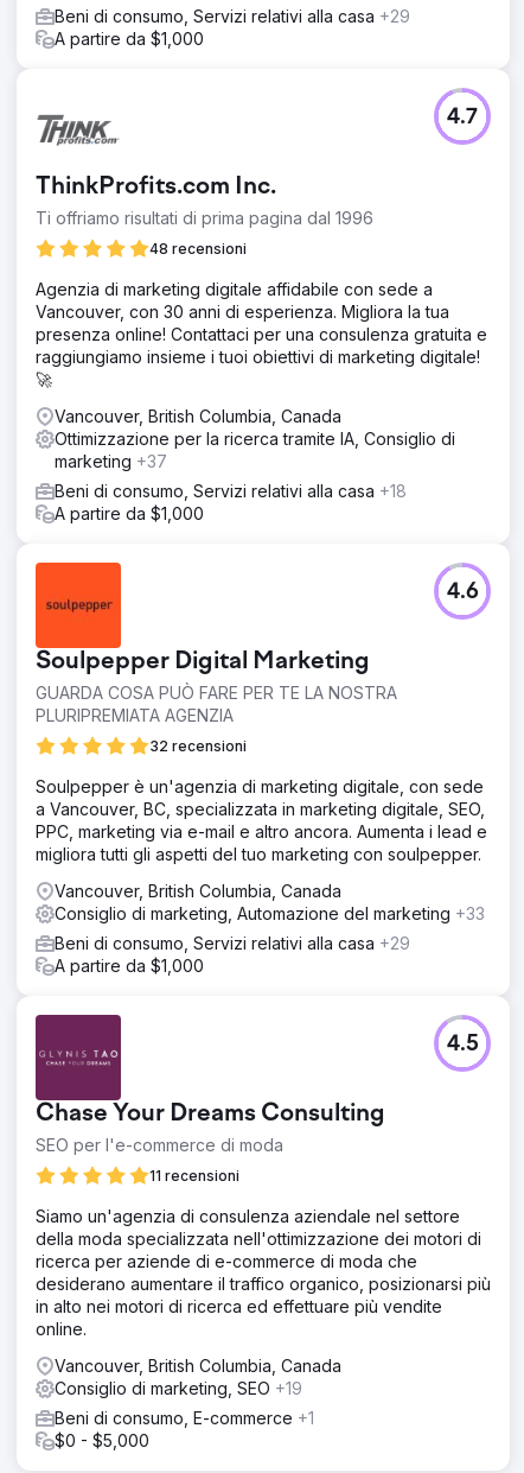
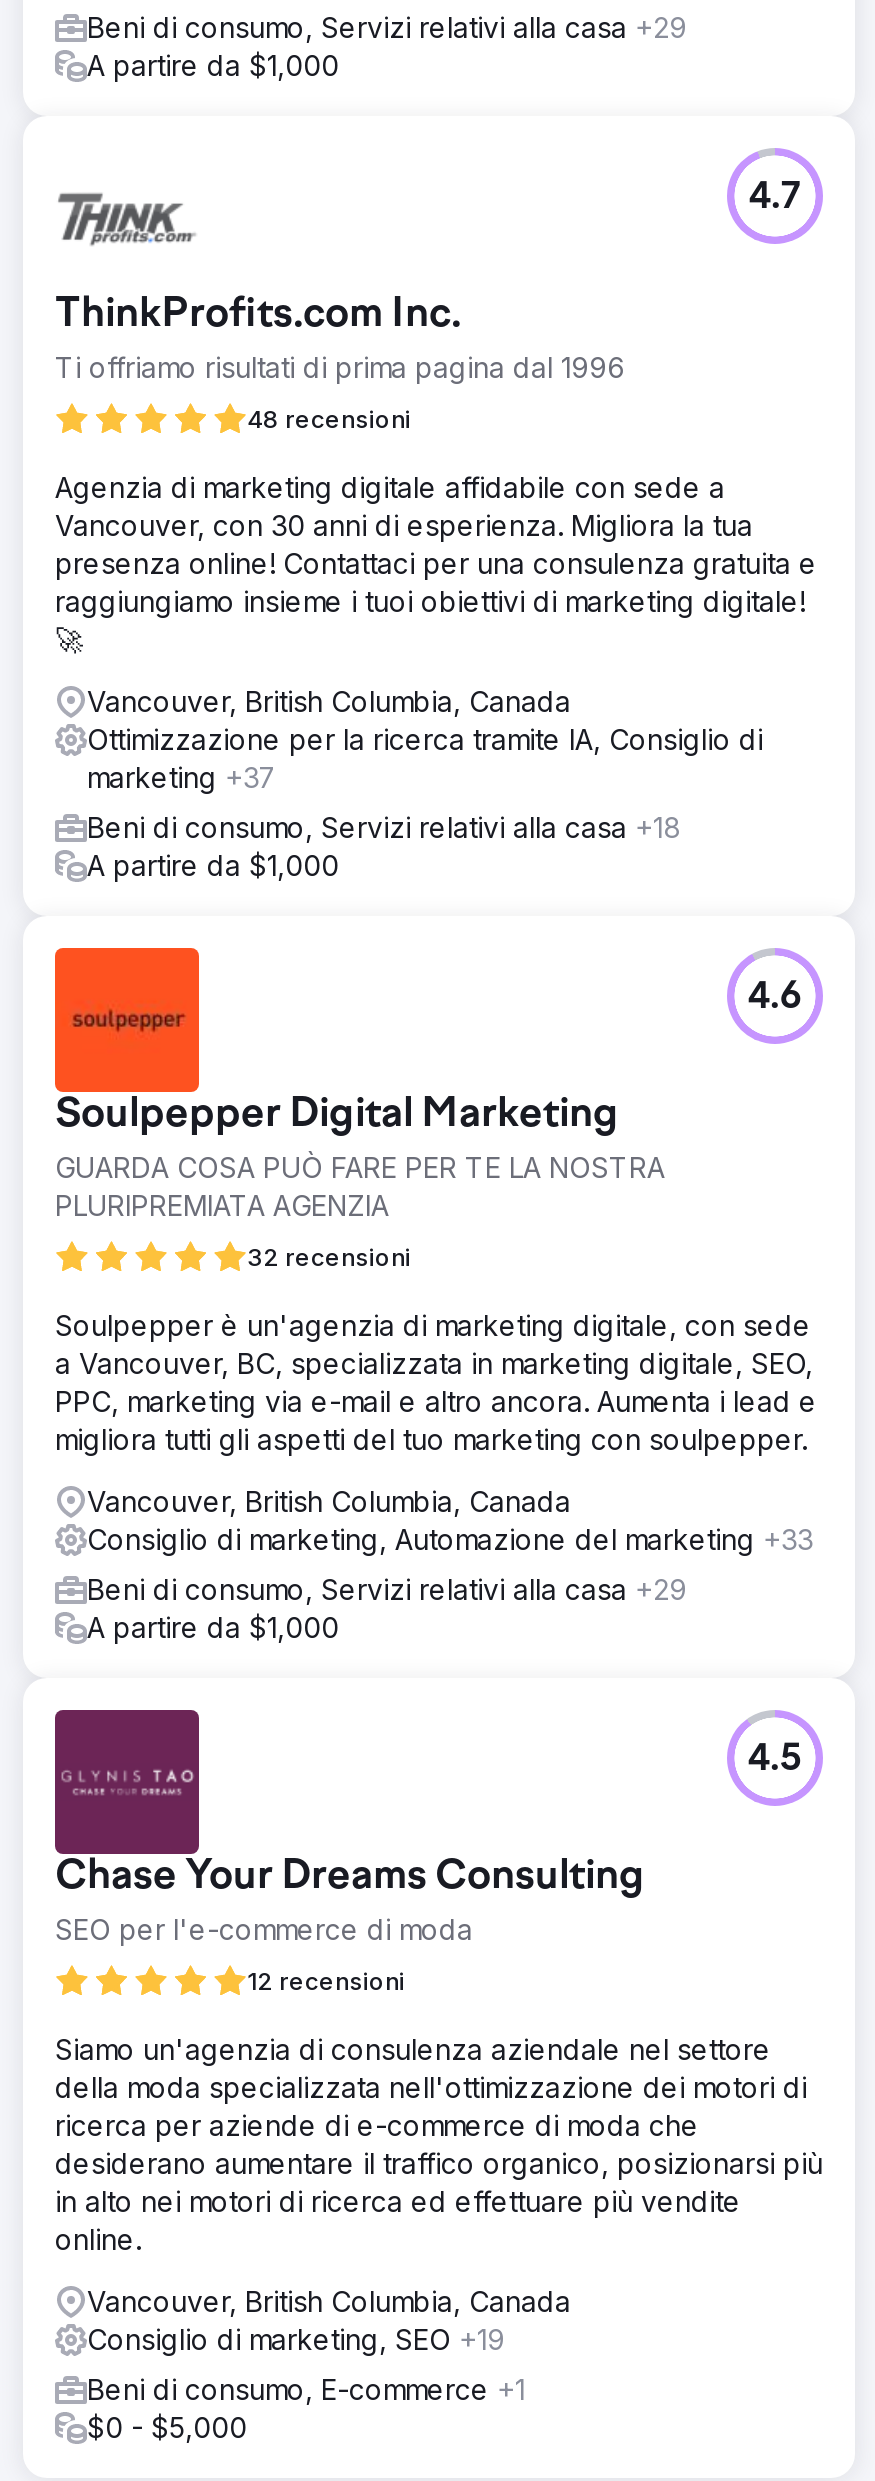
[149,1167,239,1185] 11 recensioni -> [247,1966,405,1996] 12 recensioni

